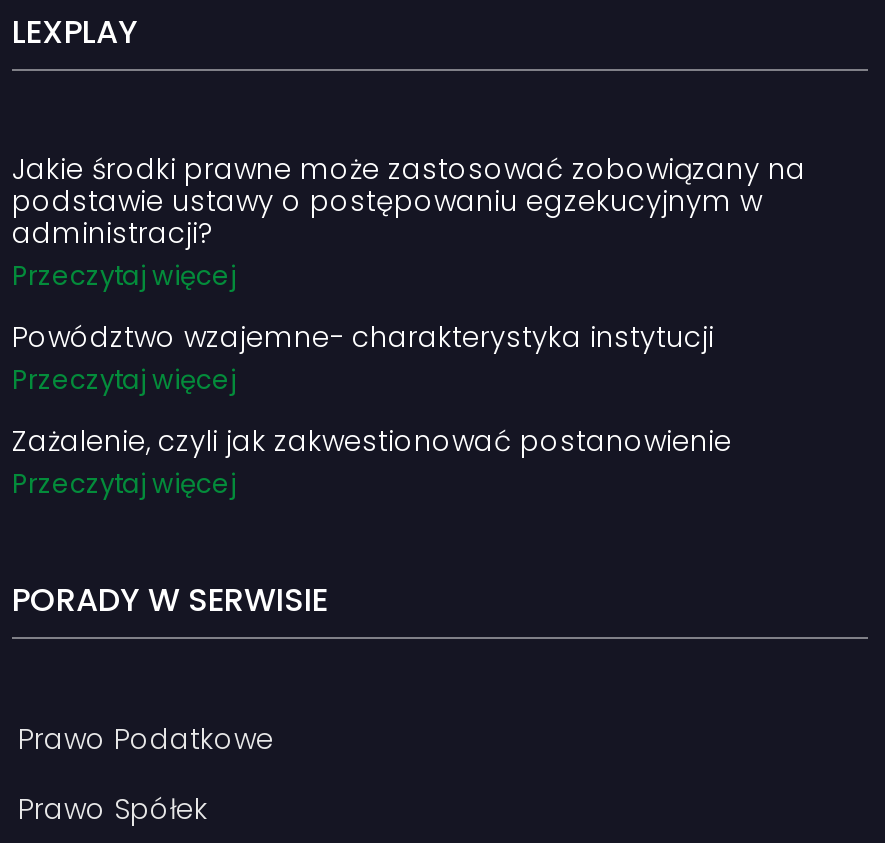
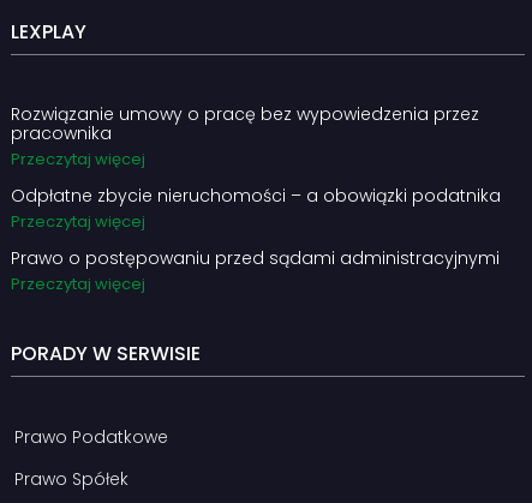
[12,149,806,253] Jakie środki prawne może zastosować zobowiązany na | podstawie ustawy o postępowaniu egzekucyjnym w | administracji? -> [11,102,479,145] Rozwiązanie umowy o pracę bez wypowiedzenia przez | pracownika
[12,317,714,357] Powództwo wzajemne- charakterystyka instytucji -> [11,184,501,208] Odpłatne zbycie nieruchomości – a obowiązki podatnika
[12,421,732,461] Zażalenie, czyli jak zakwestionować postanowienie -> [11,246,500,270] Prawo o postępowaniu przed sądami administracyjnymi

